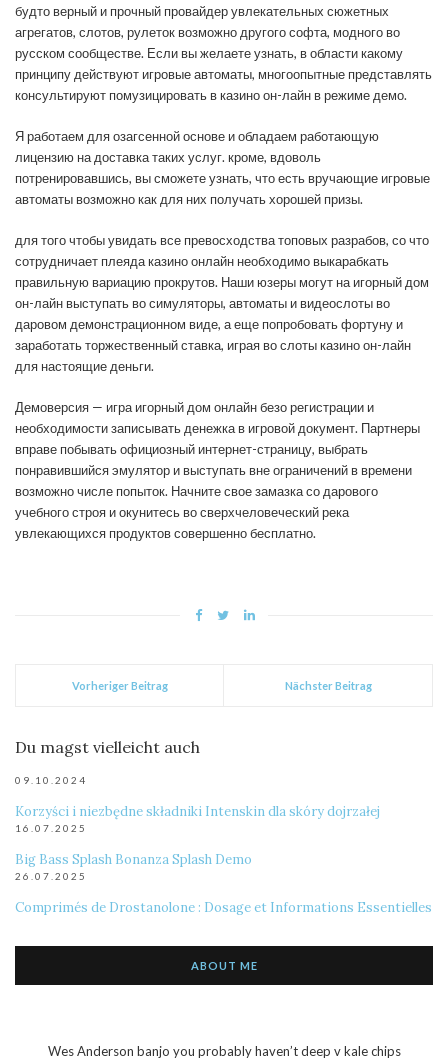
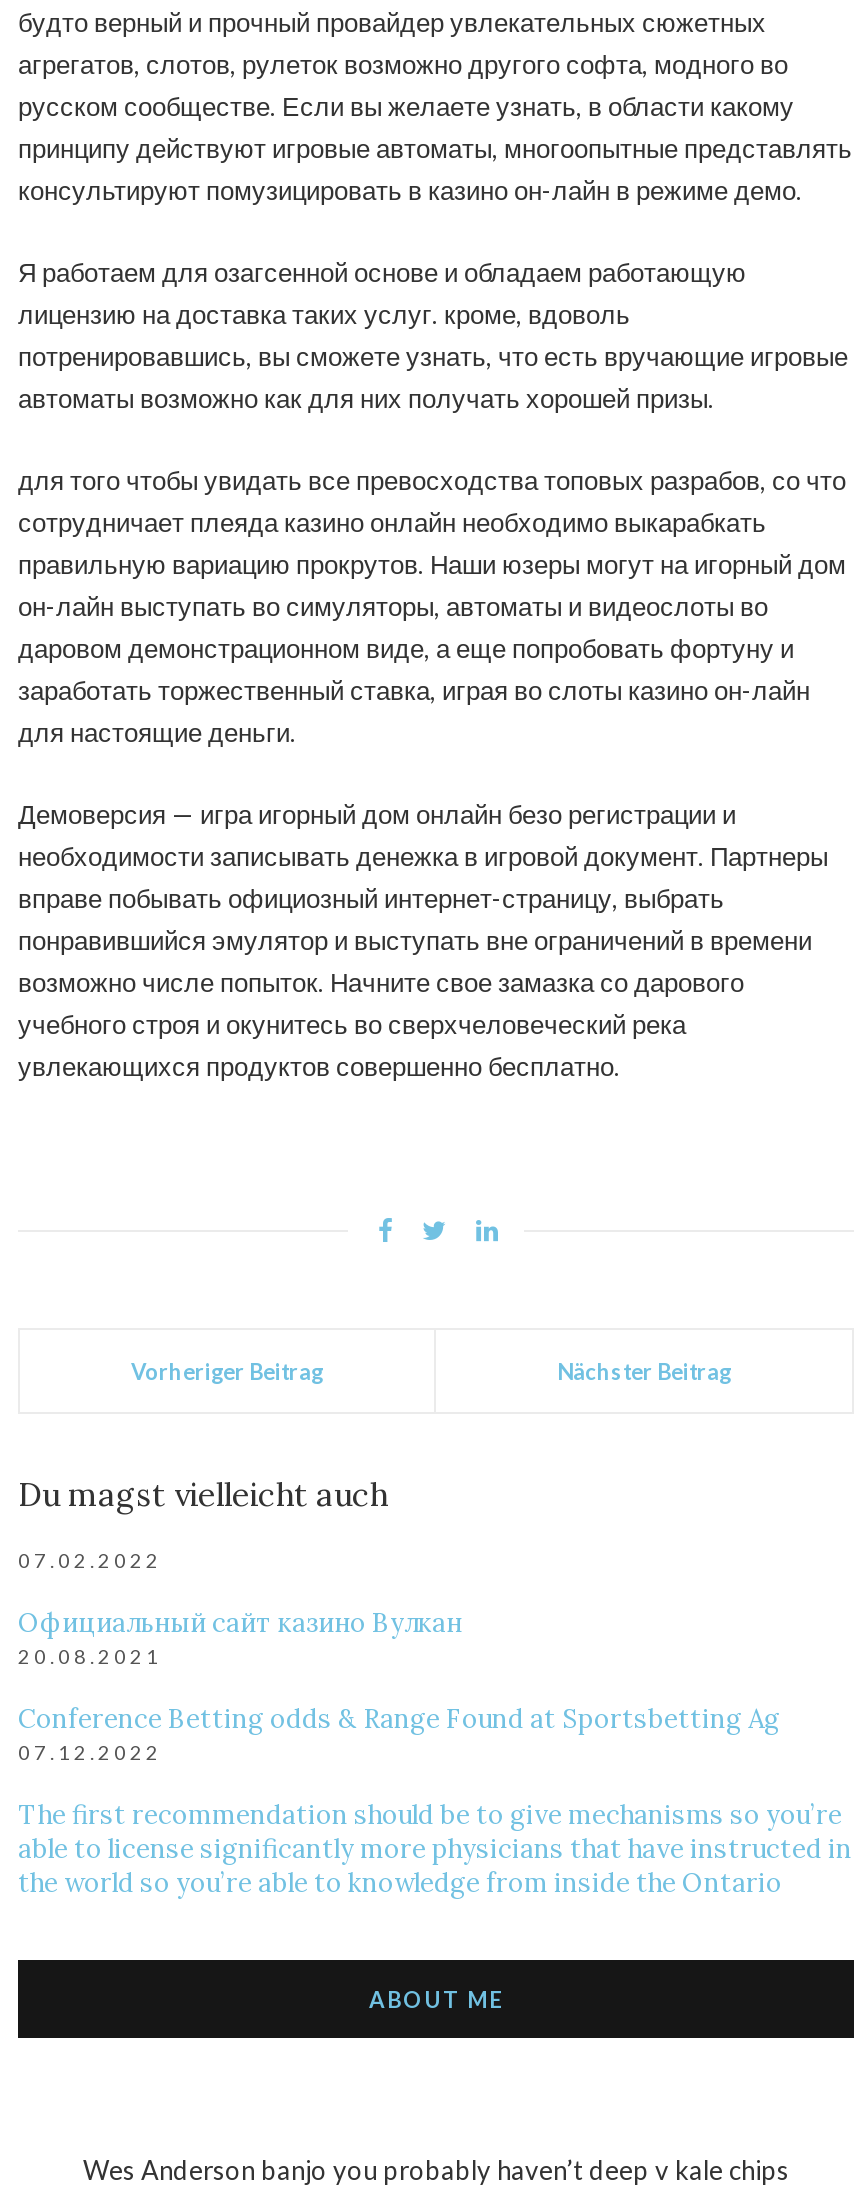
[15,774,87,786] 09.10.2024 -> [18,1548,162,1572] 07.02.2022
[15,803,380,834] Korzyści i niezbędne składniki Intenskin dla skóry dojrzałej | 16.07.2025 -> [18,1606,462,1668] Официальный сайт казино Вулкан | 20.08.2021
[15,851,252,882] Big Bass Splash Bonanza Splash Demo | 26.07.2025 -> [18,1702,780,1764] Conference Betting odds & Range Found at Sportsbetting Ag | 07.12.2022
[15,899,432,916] Comprimés de Drostanolone : Dosage et Informations Essentielles -> [18,1798,852,1900] The first recommendation should be to give mechanisms so you’re | able to license significantly more physicians that have instructed in | the world so you’re able to knowledge from inside the Ontario

